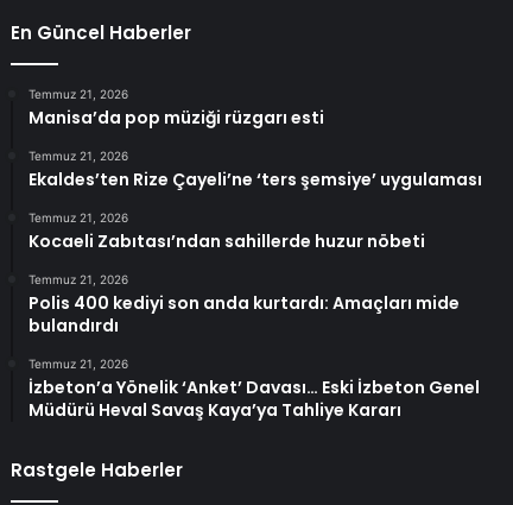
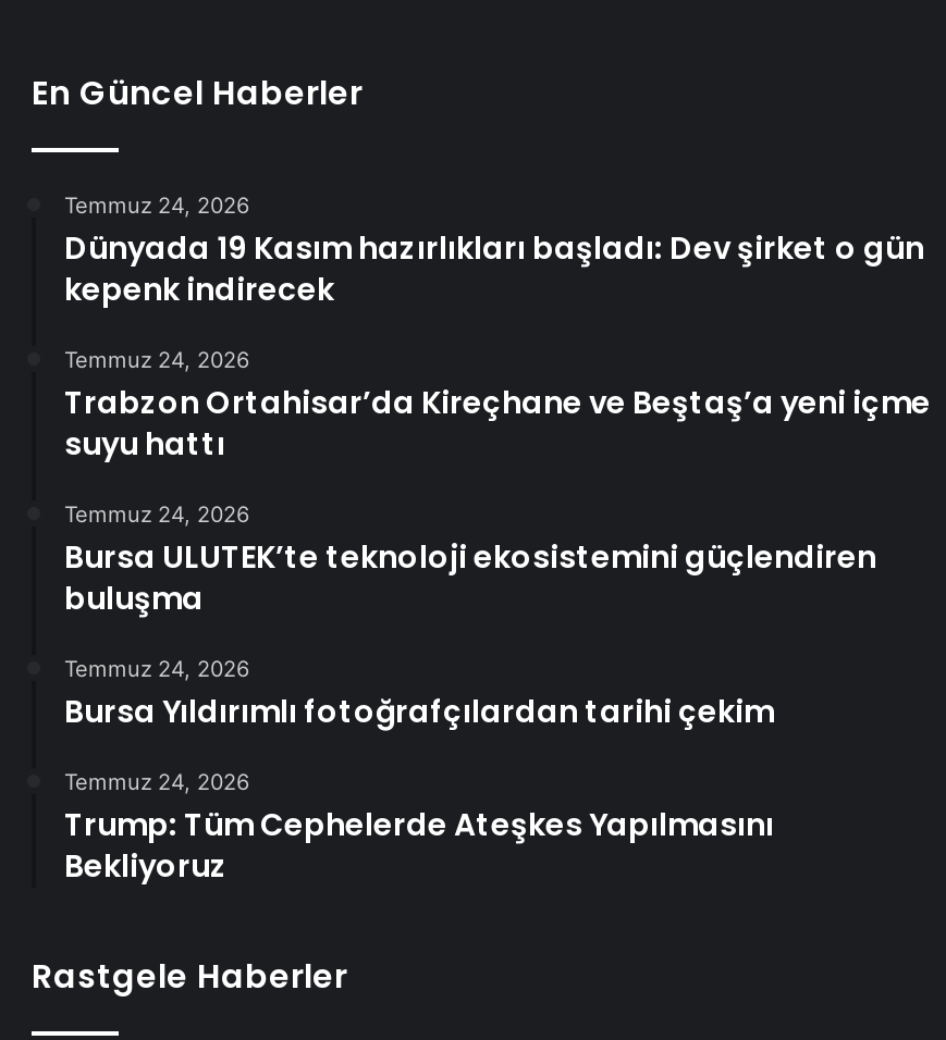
[28,87,324,130] Temmuz 21, 2026 | Manisa’da pop müziği rüzgarı esti -> [64,192,924,311] Temmuz 24, 2026 | Dünyada 19 Kasım hazırlıkları başladı: Dev şirket o gün | kepenk indirecek
[28,149,482,191] Temmuz 21, 2026 | Ekaldes’ten Rize Çayeli’ne ‘ters şemsiye’ uygulaması -> [64,346,931,466] Temmuz 24, 2026 | Trabzon Ortahisar’da Kireçhane ve Beştaş’a yeni içme | suyu hattı
[28,210,425,253] Temmuz 21, 2026 | Kocaeli Zabıtası’ndan sahillerde huzur nöbeti -> [64,501,876,620] Temmuz 24, 2026 | Bursa ULUTEK’te teknoloji ekosistemini güçlendiren | buluşma
[28,272,460,338] Temmuz 21, 2026 | Polis 400 kediyi son anda kurtardı: Amaçları mide | bulandırdı -> [64,655,774,733] Temmuz 24, 2026 | Bursa Yıldırımlı fotoğrafçılardan tarihi çekim
[28,357,480,422] Temmuz 21, 2026 | İzbeton’a Yönelik ‘Anket’ Davası… Eski İzbeton Genel | Müdürü Heval Savaş Kaya’ya Tahliye Kararı -> [64,768,774,888] Temmuz 24, 2026 | Trump: Tüm Cephelerde Ateşkes Yapılmasını | Bekliyoruz

